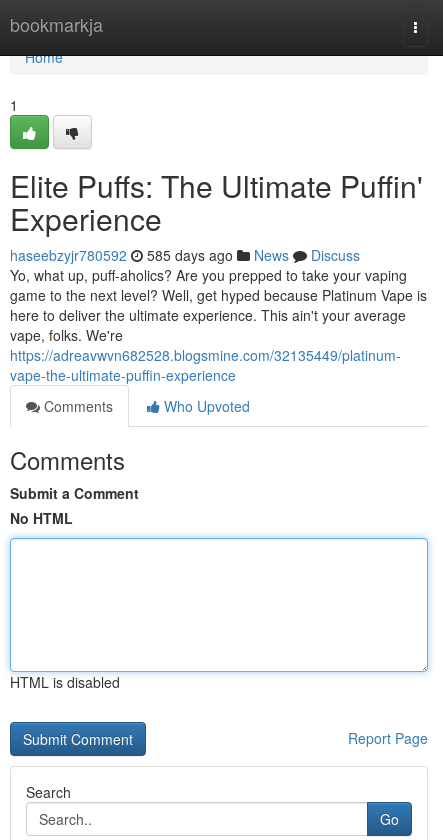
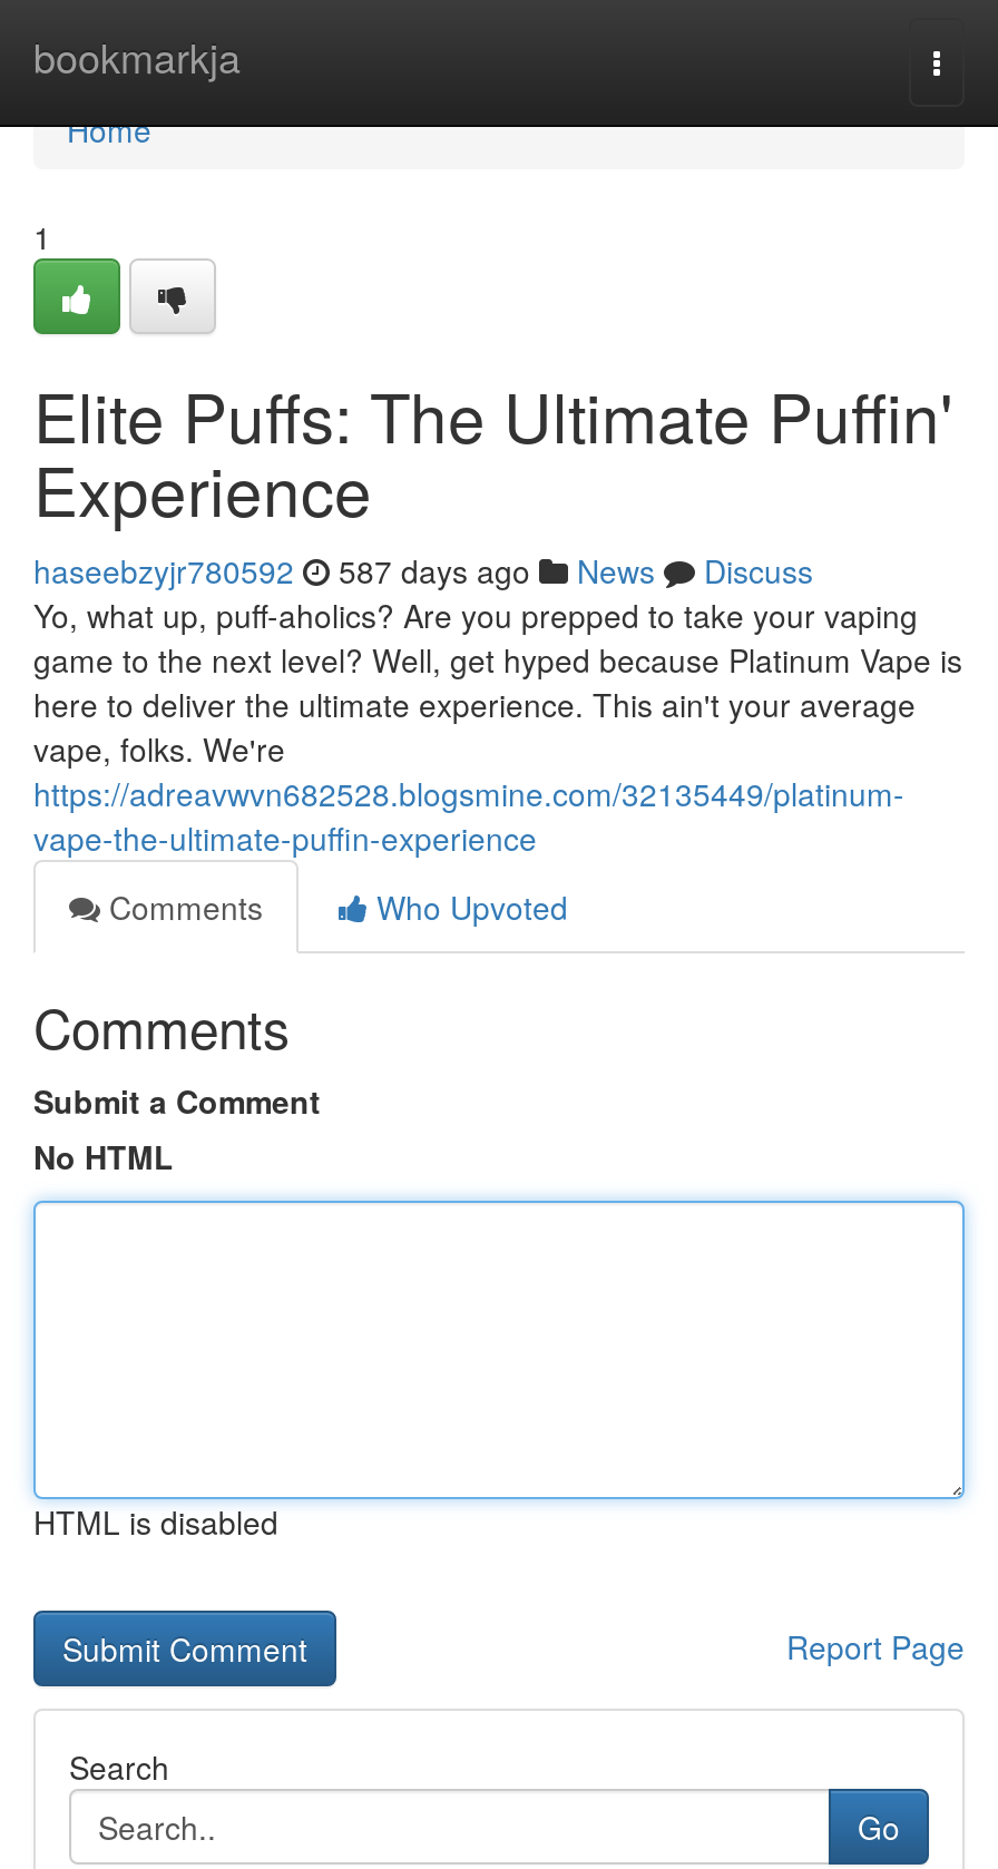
[10,245,360,265] haseebzyjr780592 585 days ago News Discuss -> [33,548,813,593] haseebzyjr780592 587 days ago News Discuss

